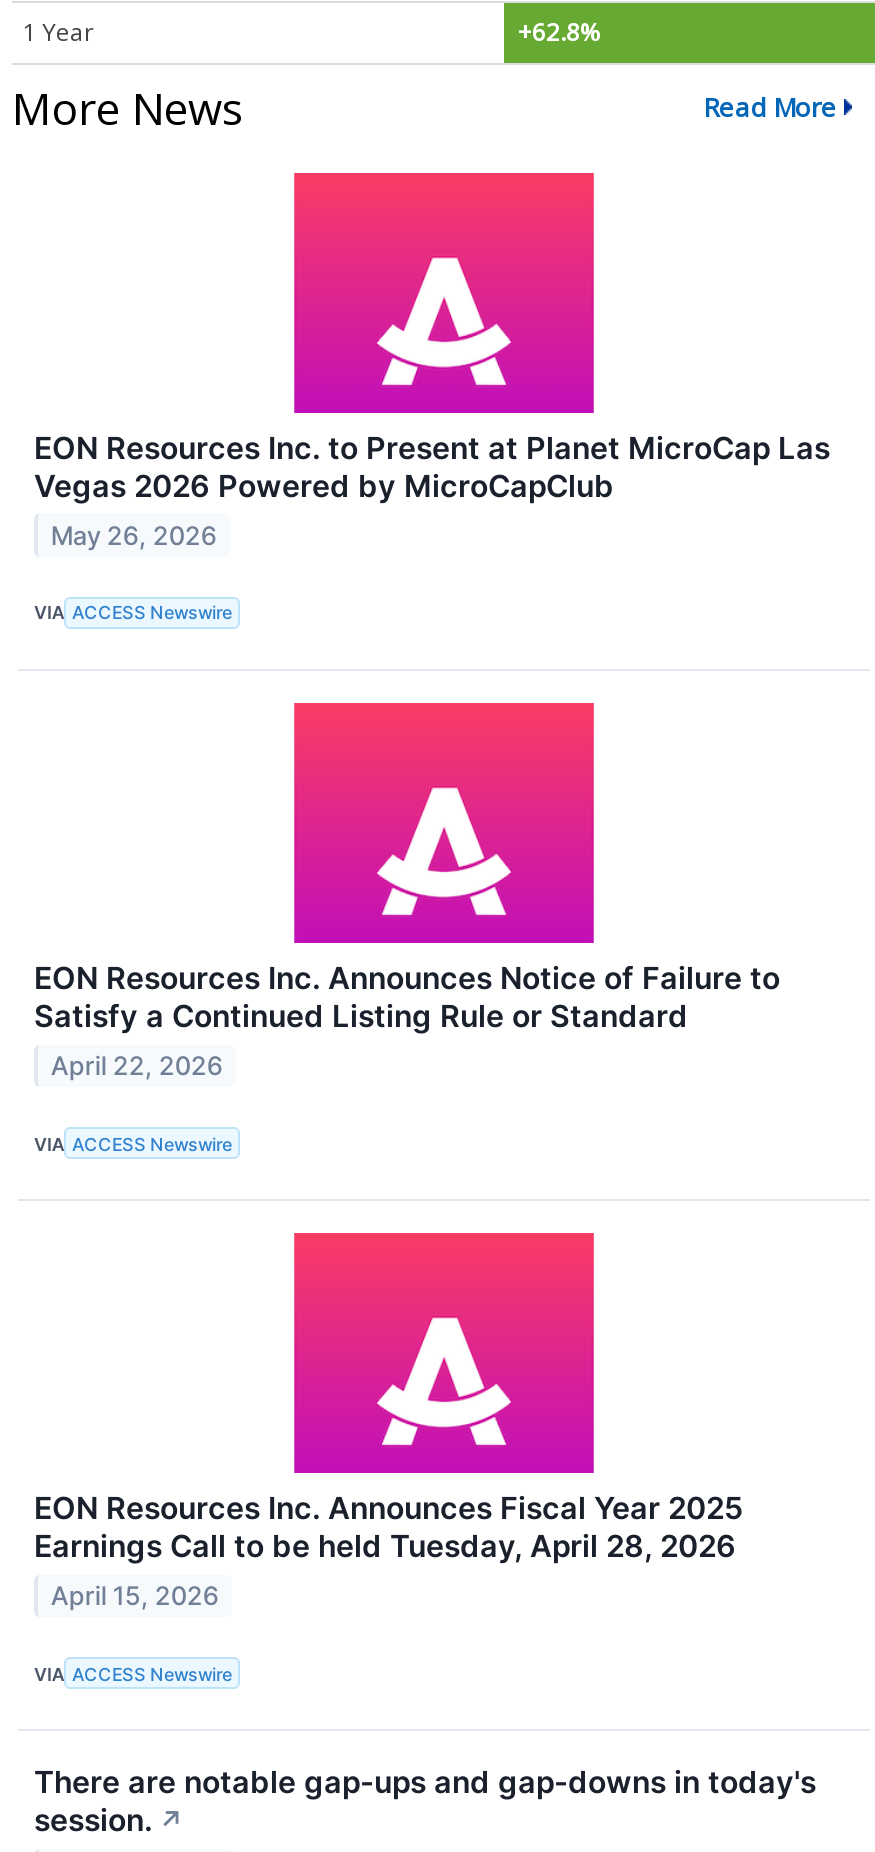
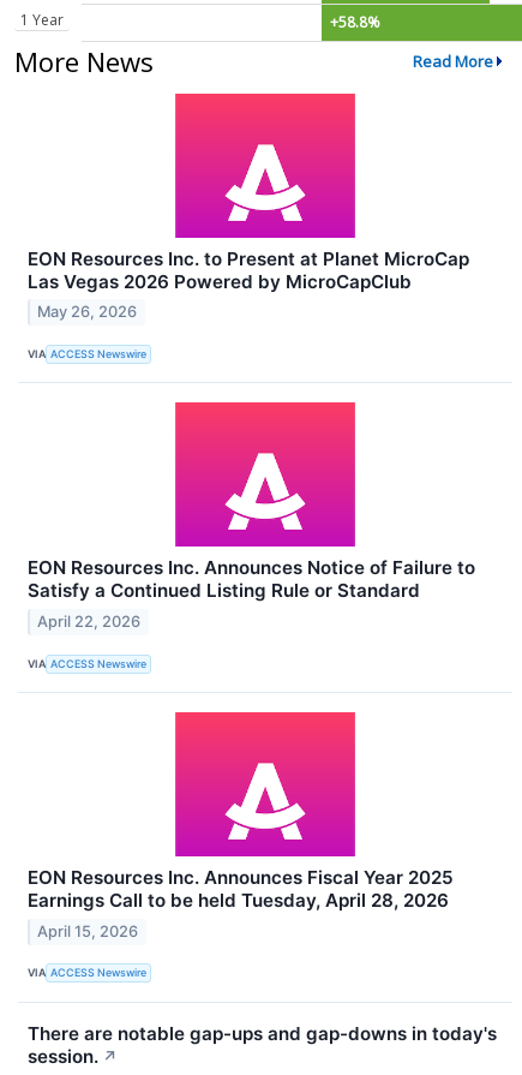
[518,15,602,49] +62.8% -> [330,12,380,32] +58.8%

